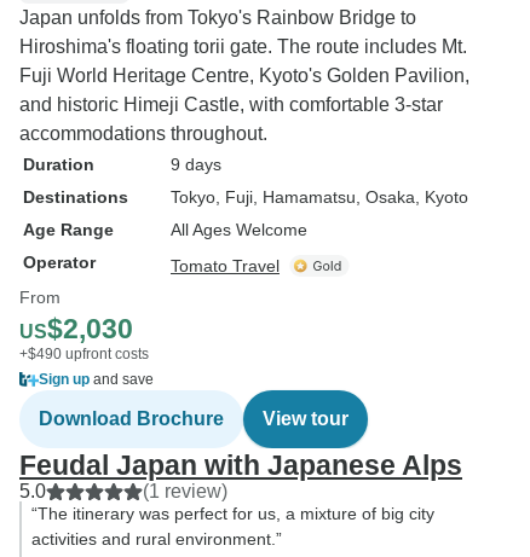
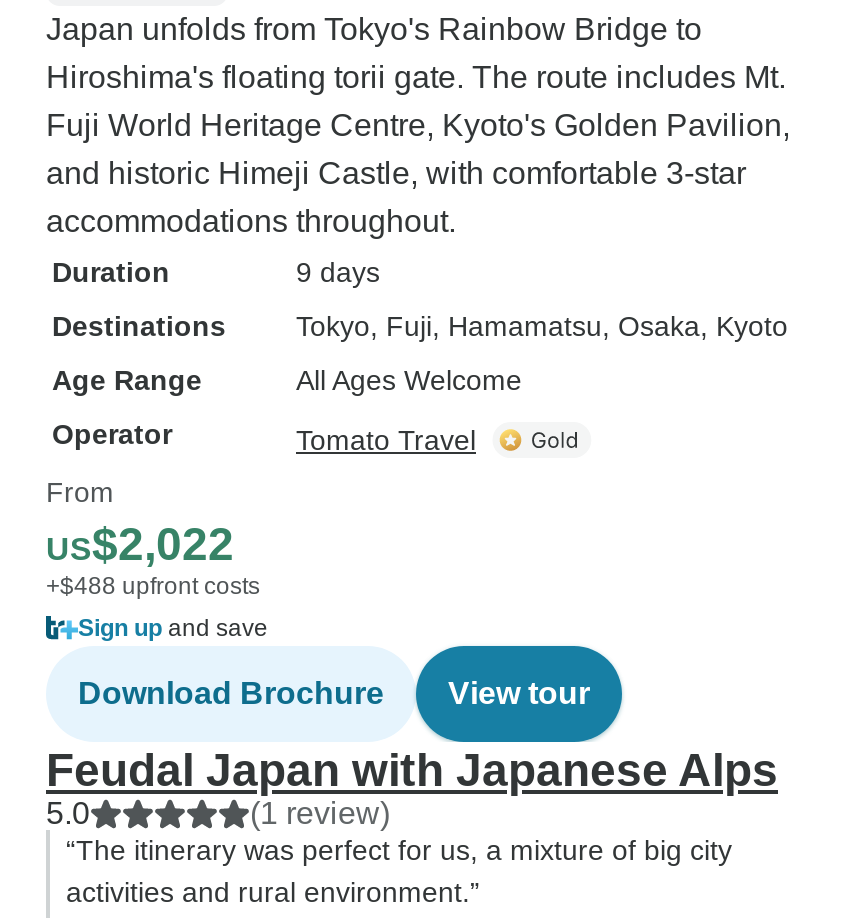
[19,313,133,344] US$2,030 -> [46,518,234,570] US$2,022
[19,346,149,362] +$490 upfront costs -> [46,572,260,600] +$488 upfront costs

